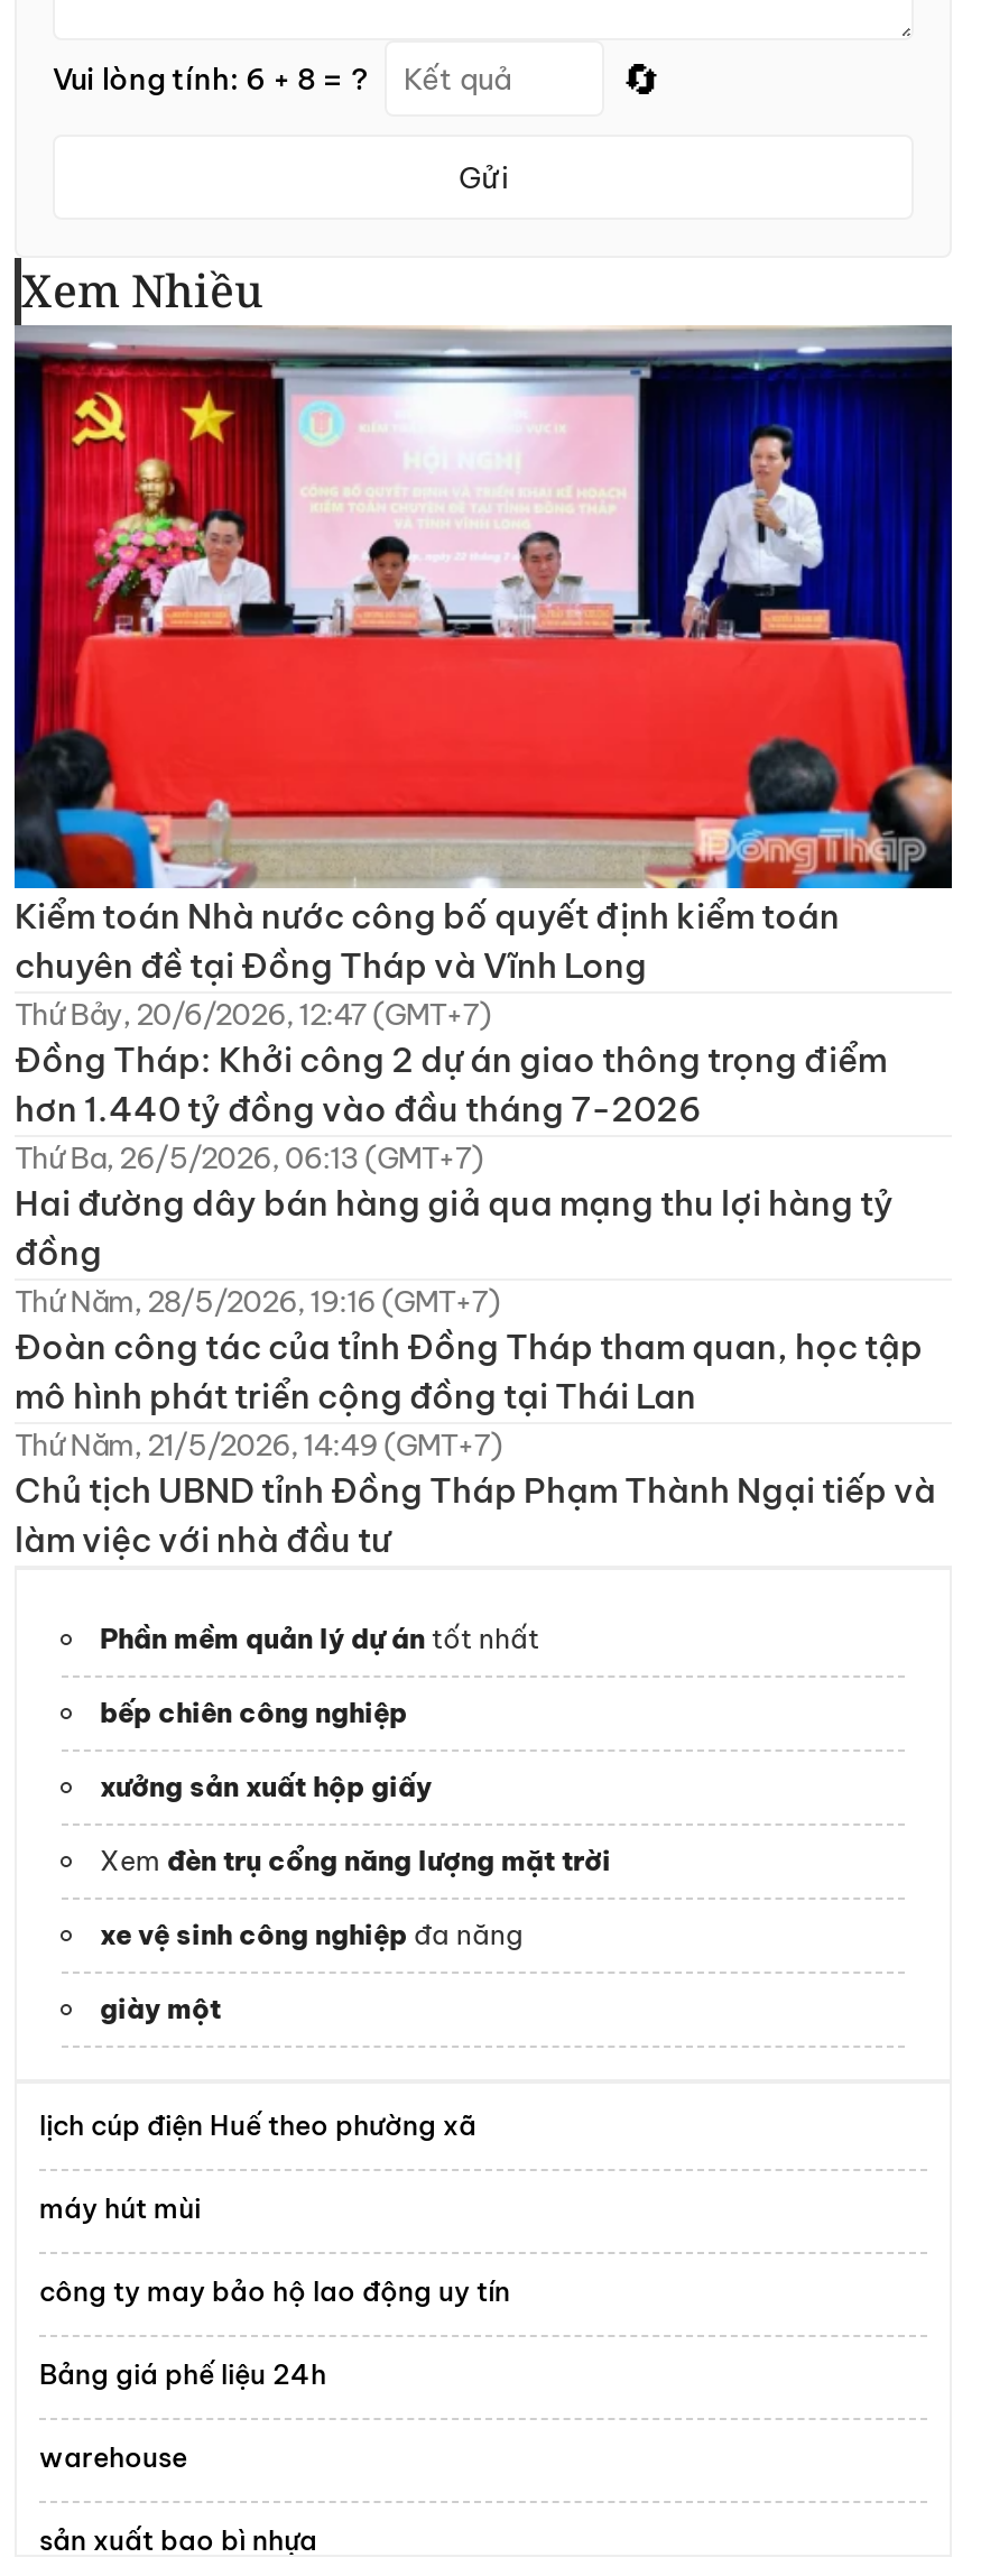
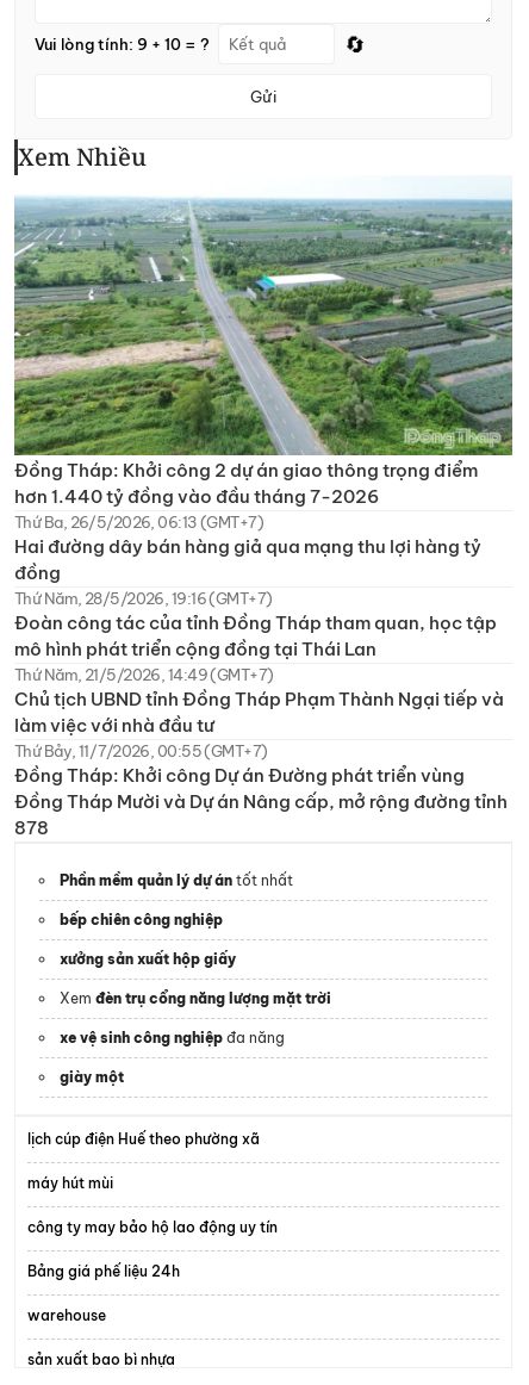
[53,59,369,95] Vui lòng tính: 6 + 8 = ? -> [35,34,210,53] Vui lòng tính: 9 + 10 = ?
[12,323,954,890] [image] -> [13,175,514,457] [image]
[15,894,840,1031] Kiểm toán Nhà nước công bố quyết định kiểm toán | chuyên đề tại Đồng Tháp và Vĩnh Long | Thứ Bảy, 20/6/2026, 12:47 (GMT+7) -> none
moved [15,1038,936,1561] -> [14,459,504,737]: Đồng Tháp: Khởi công 2 dự án giao thông trọng điểm | hơn 1.440 tỷ đồng vào đầu tháng 7-2026 | Thứ Ba, 26/5/2026, 06:13 (GMT+7) | ... | Chủ tịch UBND tỉnh Đồng Tháp Phạm Thành Ngại tiếp và | làm việc với nhà đầu tư
none -> [14,741,508,839] Thứ Bảy, 11/7/2026, 00:55 (GMT+7) | Đồng Tháp: Khởi công Dự án Đường phát triển vùng | Đồng Tháp Mười và Dự án Nâng cấp, mở rộng đường tỉnh | 878

